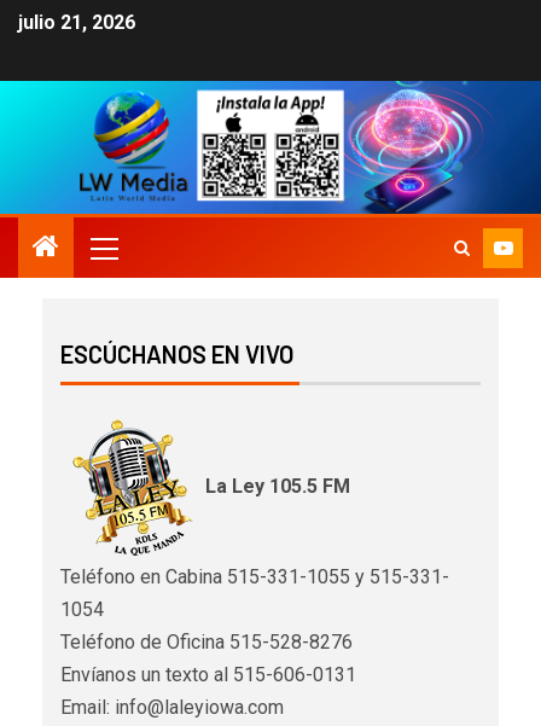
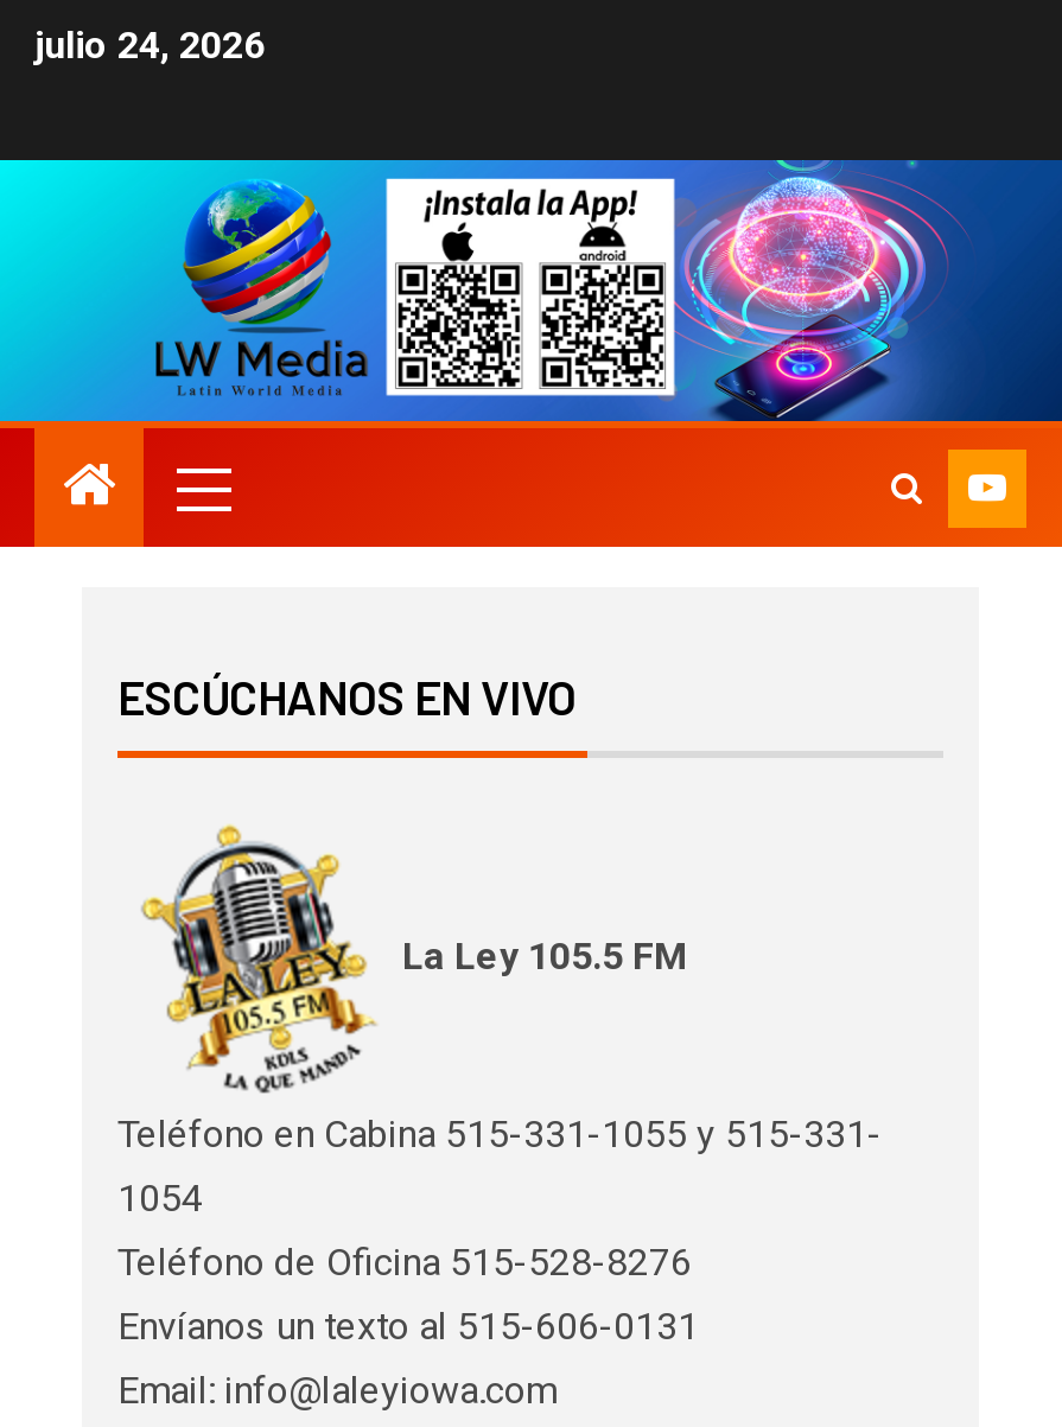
[18,11,135,34] julio 21, 2026 -> [34,23,265,68] julio 24, 2026

